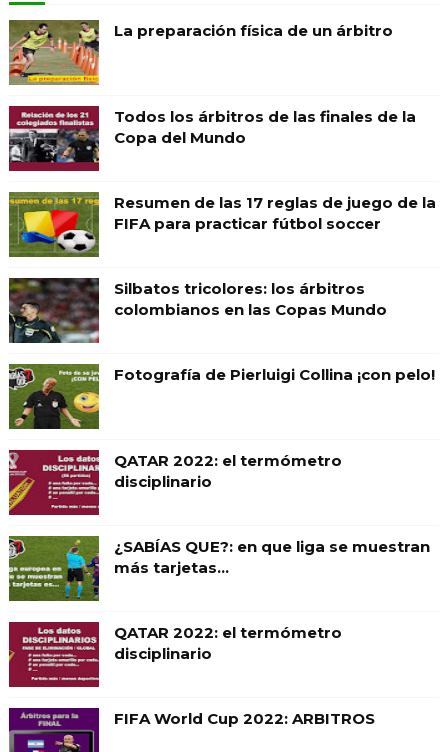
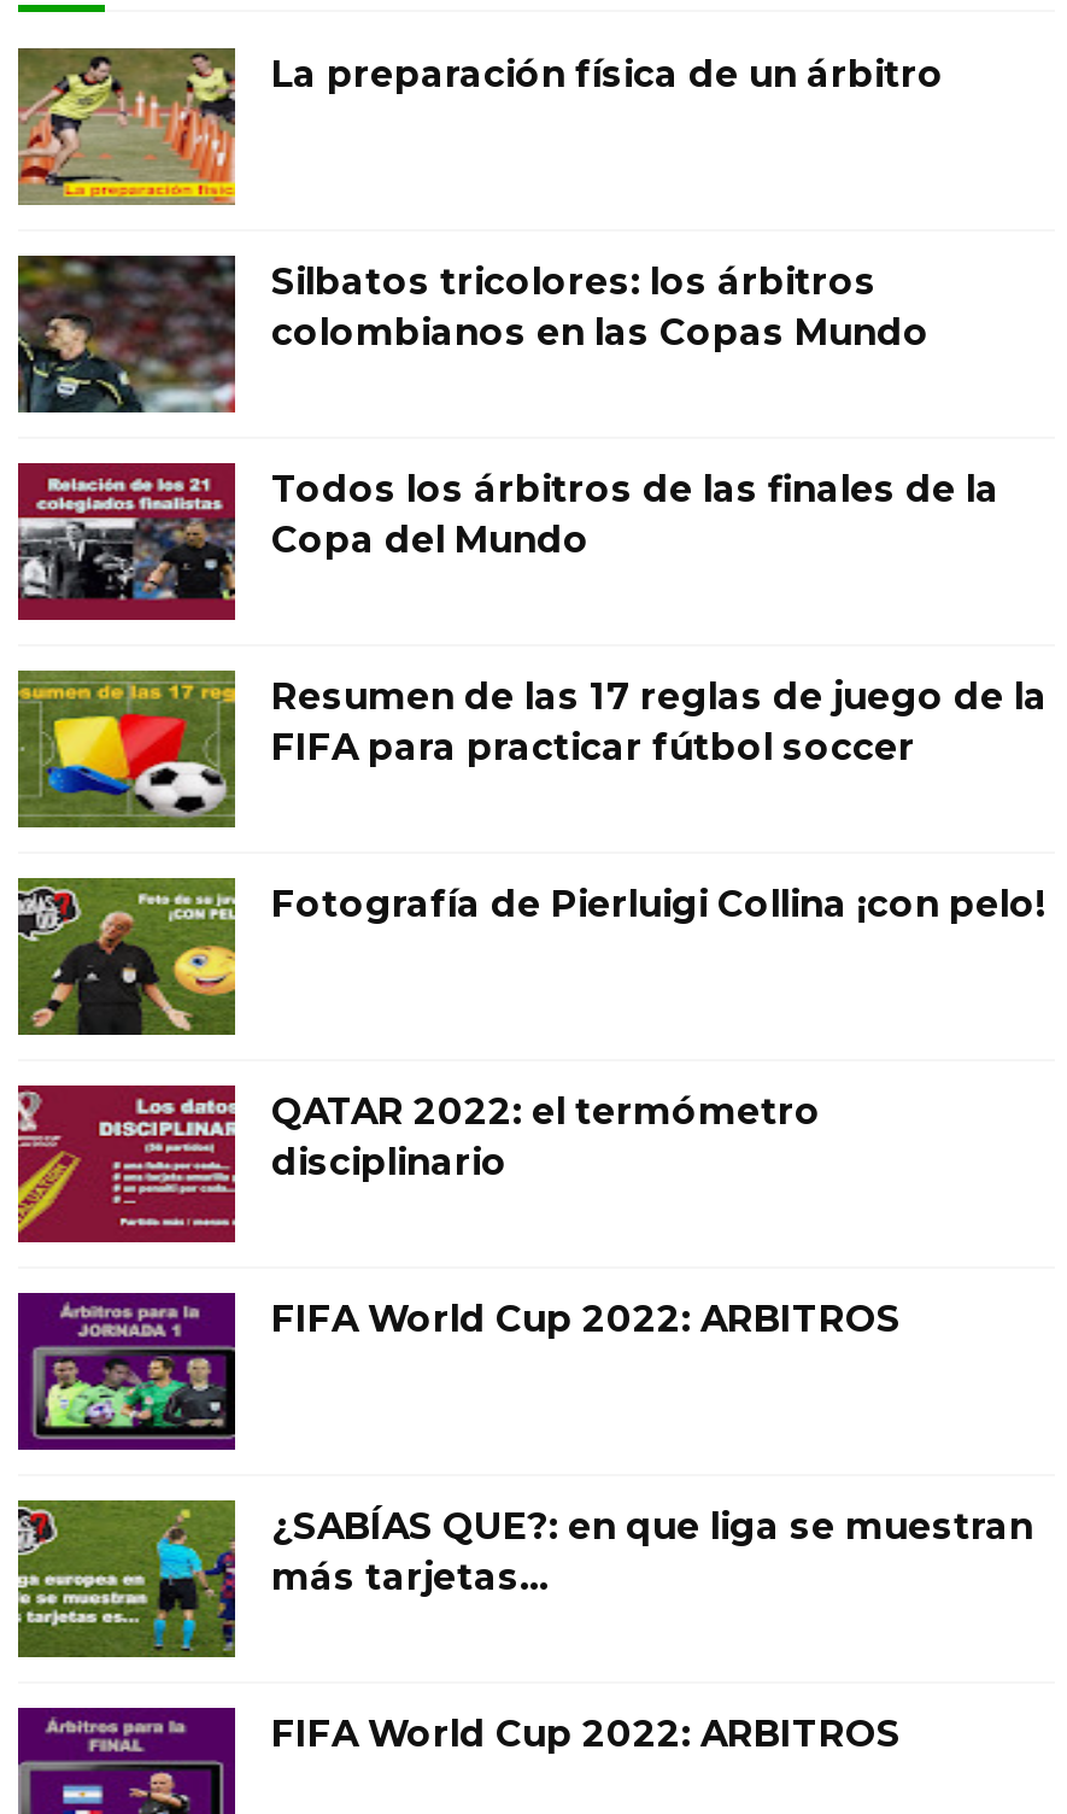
moved [7,107,436,233] -> [13,466,1048,770]: [image] | Todos los árbitros de las finales de la | Copa del Mundo | Resumen de las 17 reglas de juego de la | FIFA para practicar fútbol soccer
moved [9,277,387,344] -> [16,256,930,415]: [image] | Silbatos tricolores: los árbitros | colombianos en las Copas Mundo
none -> [16,1293,901,1450] [image] | FIFA World Cup 2022: ARBITROS
moved [7,535,430,602] -> [13,1498,1033,1660]: [image] | ¿SABÍAS QUE?: en que liga se muestran | más tarjetas...
[8,622,342,687] [image] | QATAR 2022: el termómetro | disciplinario -> none

